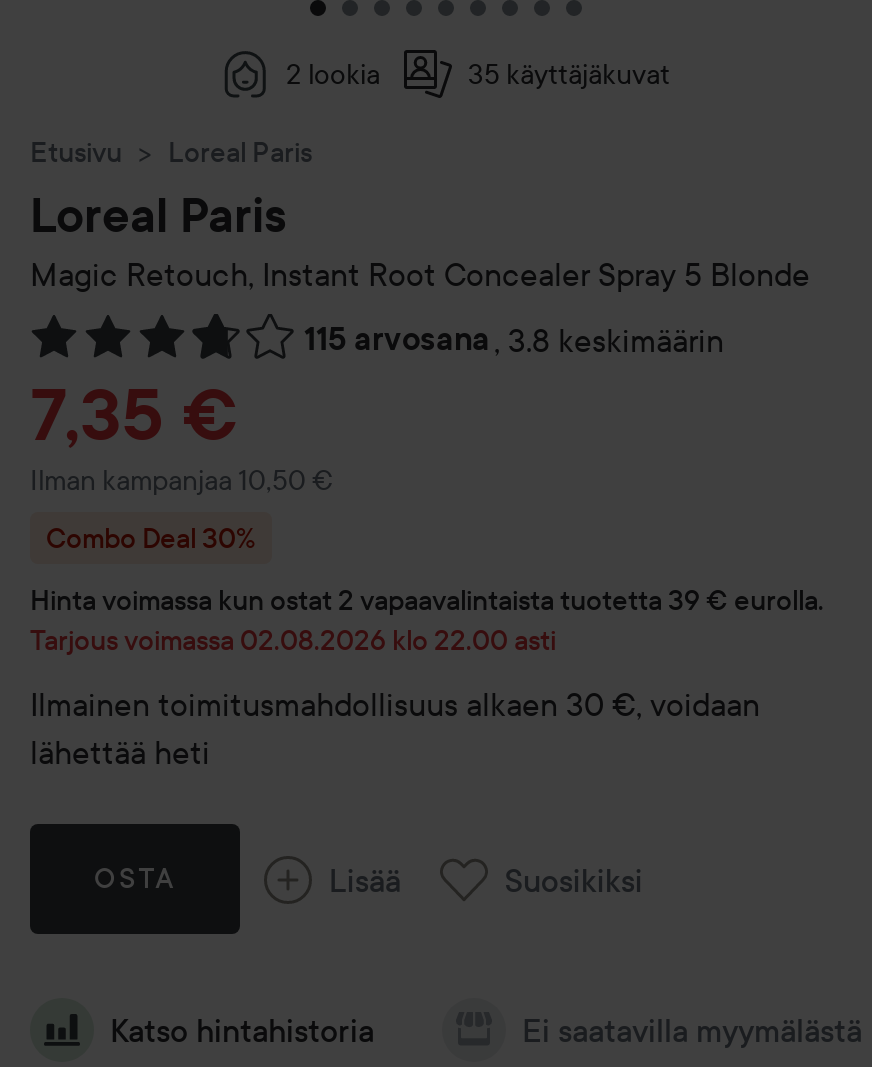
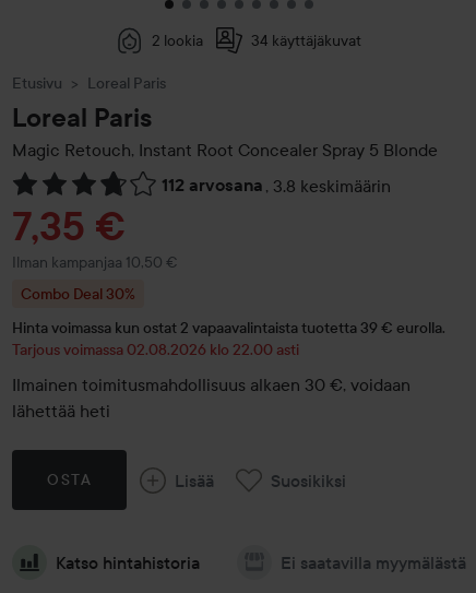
[468,56,670,92] 35 käyttäjäkuvat -> [251,31,361,50] 34 käyttäjäkuvat
[304,320,724,360] 115 arvosana , 3.8 keskimäärin -> [162,175,391,197] 112 arvosana , 3.8 keskimäärin

